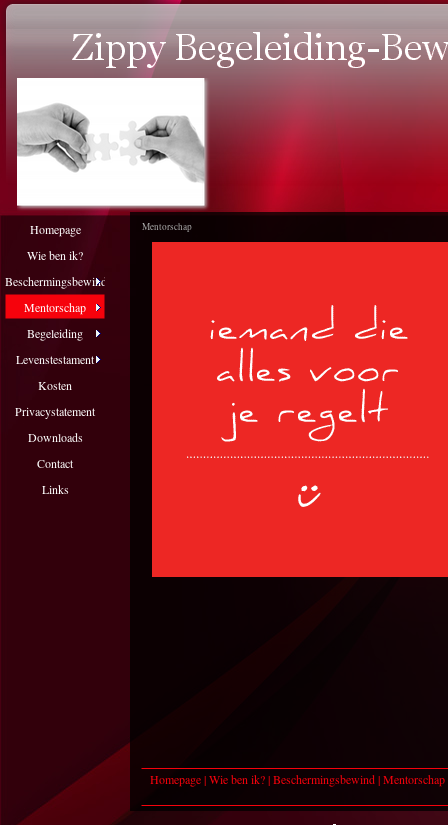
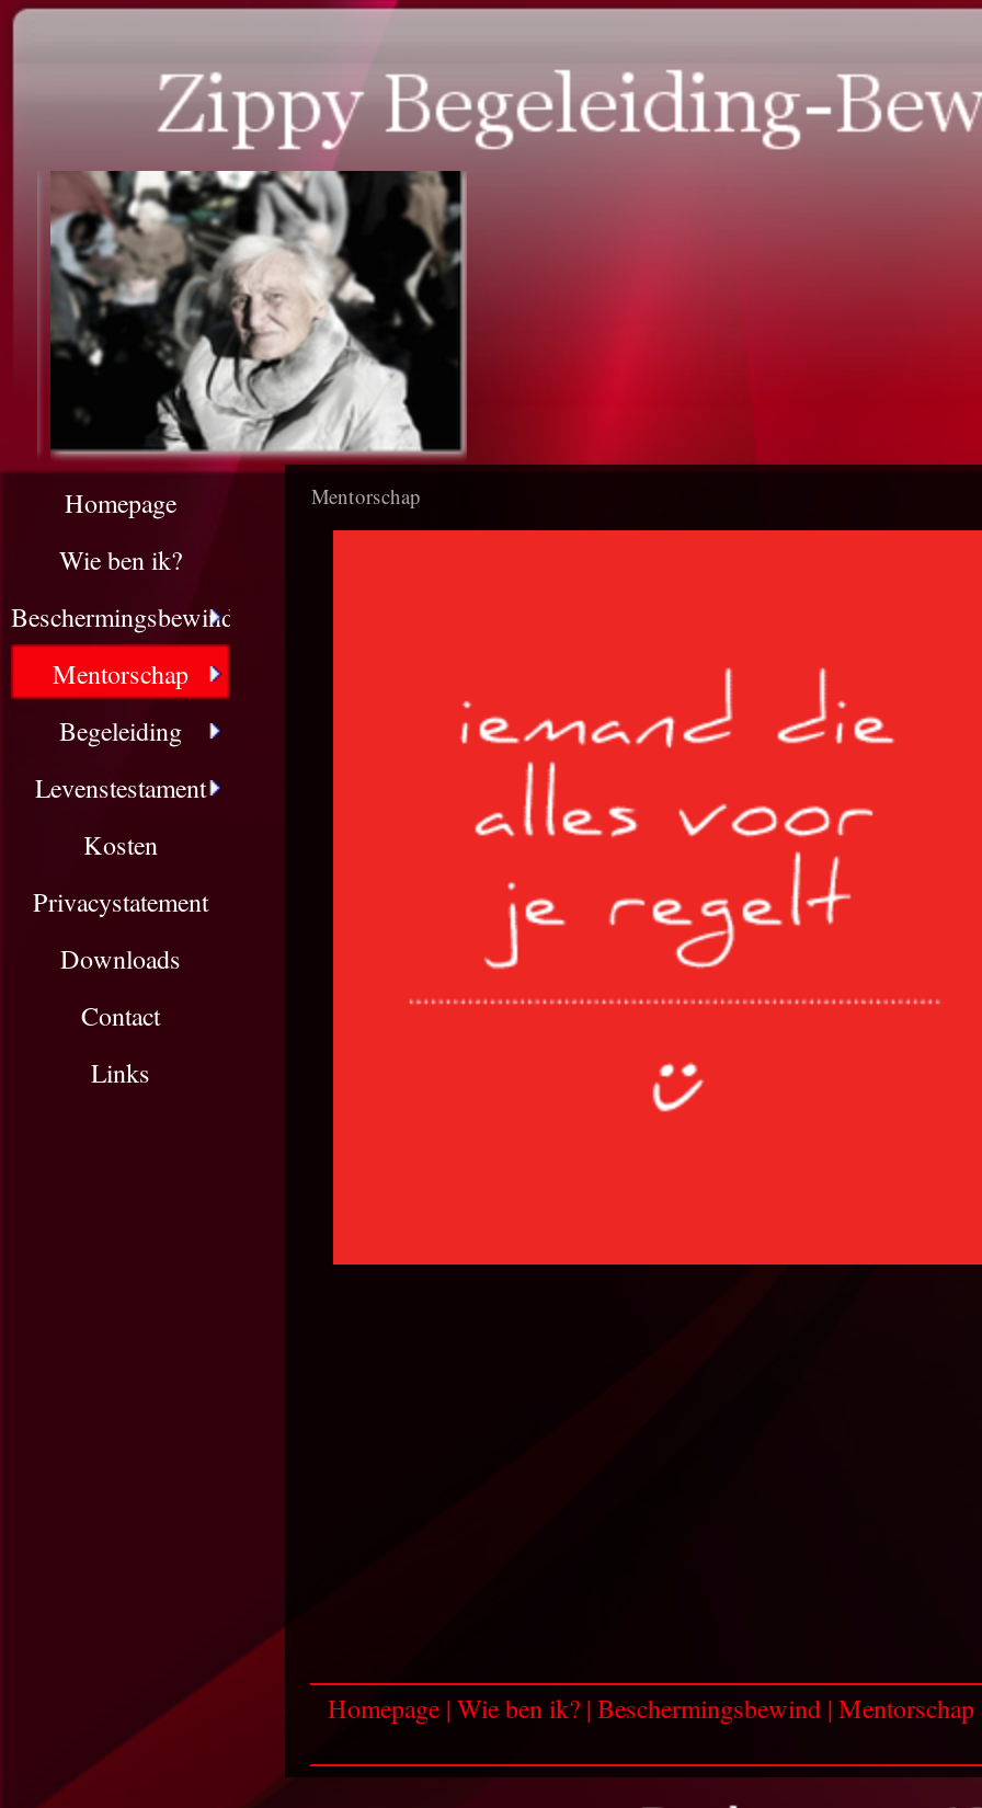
[16,77,212,209] [image] -> [37,169,469,458] [image]

